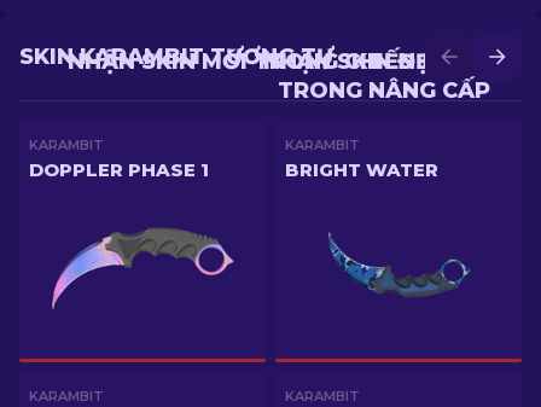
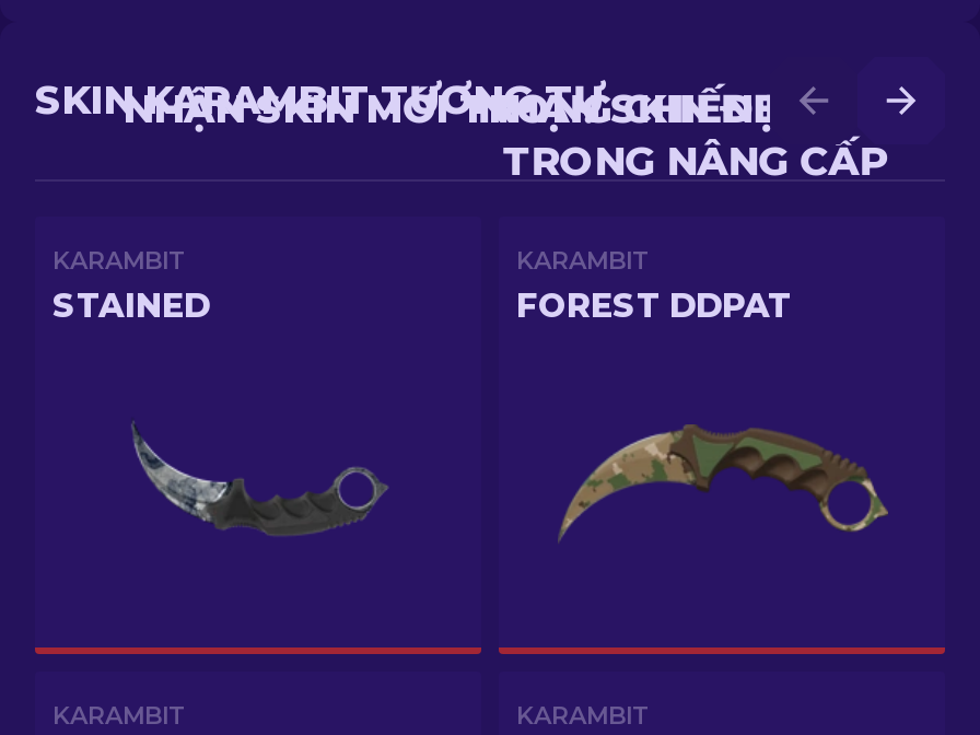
[29,158,209,181] DOPPLER PHASE 1 -> [52,284,210,326] STAINED
[285,158,438,181] BRIGHT WATER -> [516,284,792,326] FOREST DDPAT
[51,227,234,309] [image] -> [94,411,422,553] [image]
[310,232,489,297] [image] -> [558,424,888,538] [image]

